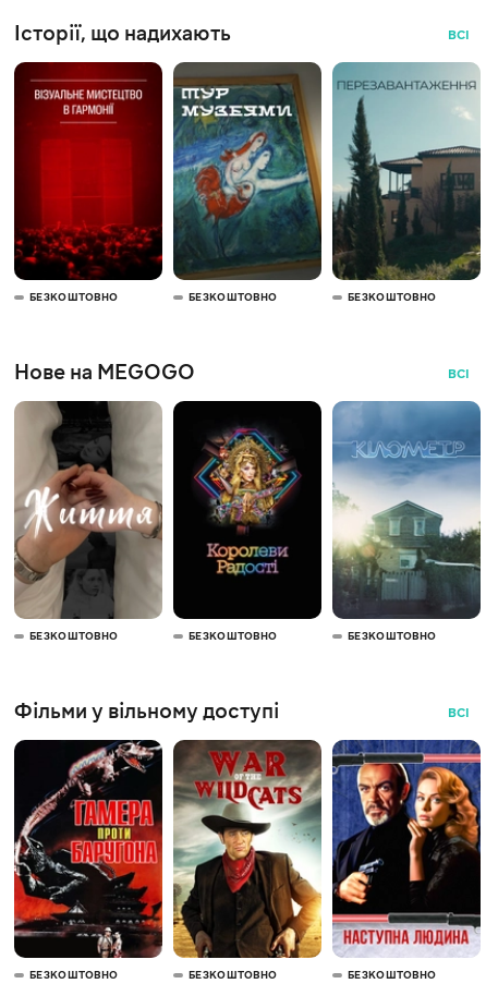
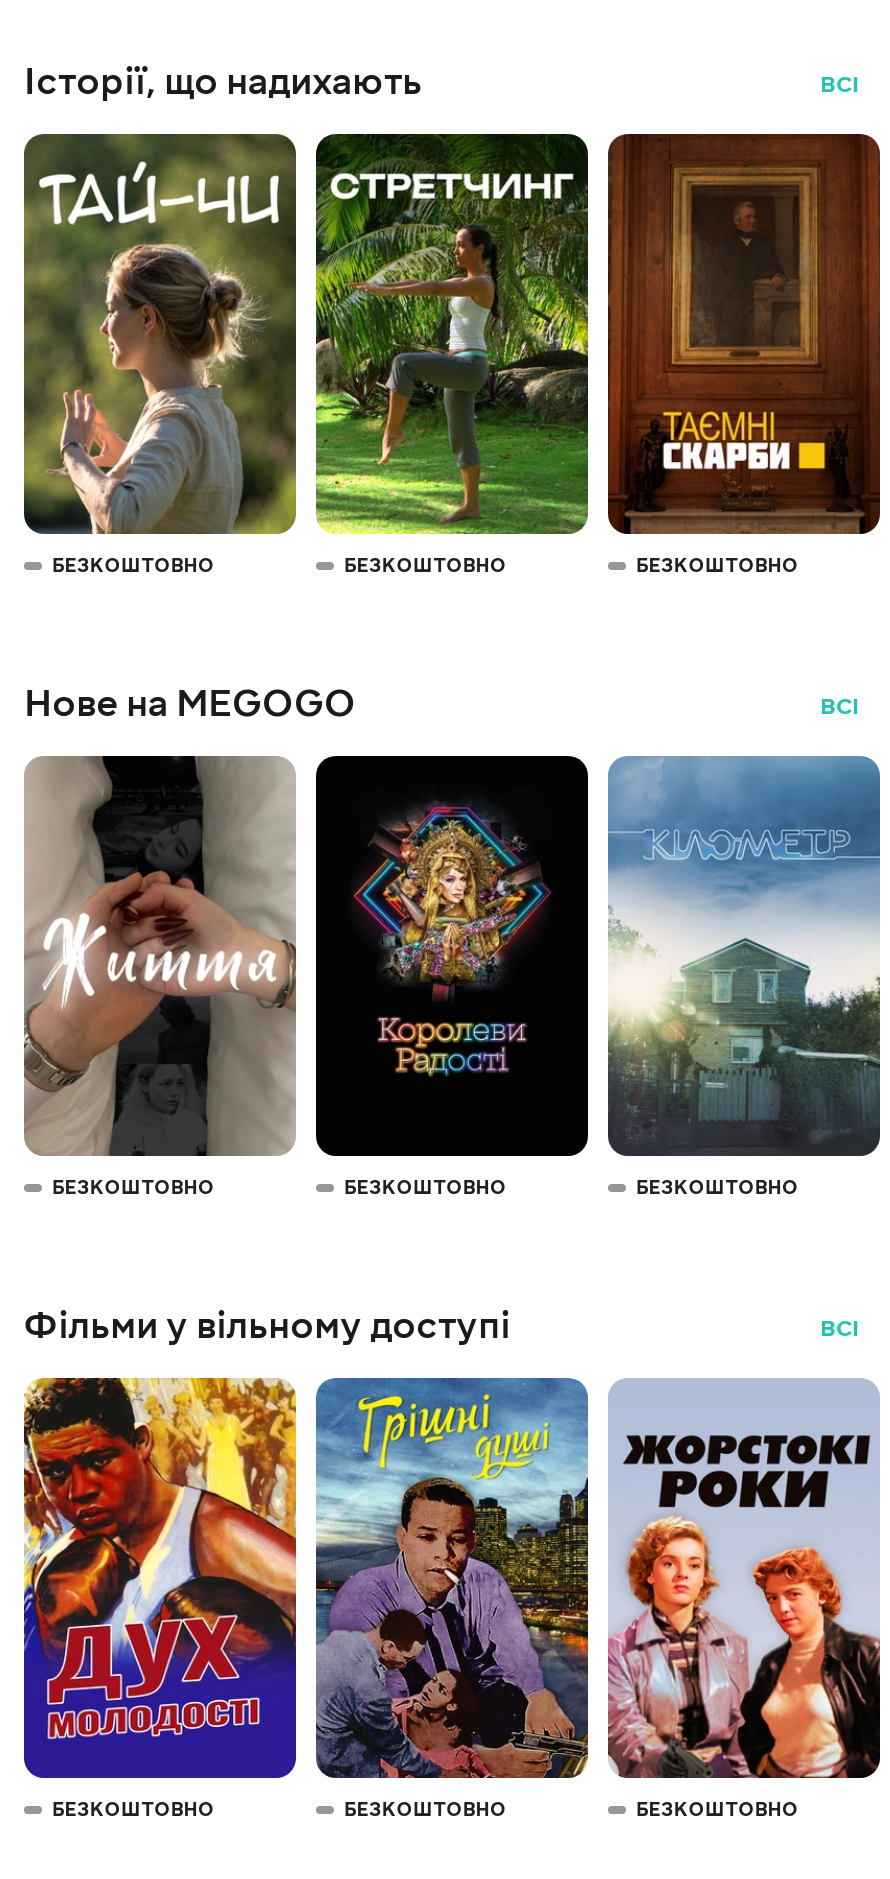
[13,61,163,281] [image] -> [22,132,298,536] [image]
[172,62,323,281] [image] -> [314,136,590,536] [image]
[331,61,482,281] [image] -> [606,132,882,536] [image]
[13,739,163,959] [image] -> [22,1376,298,1780] [image]
[172,739,323,959] [image] -> [314,1376,590,1780] [image]
[331,740,482,958] [image] -> [606,1380,882,1780] [image]

